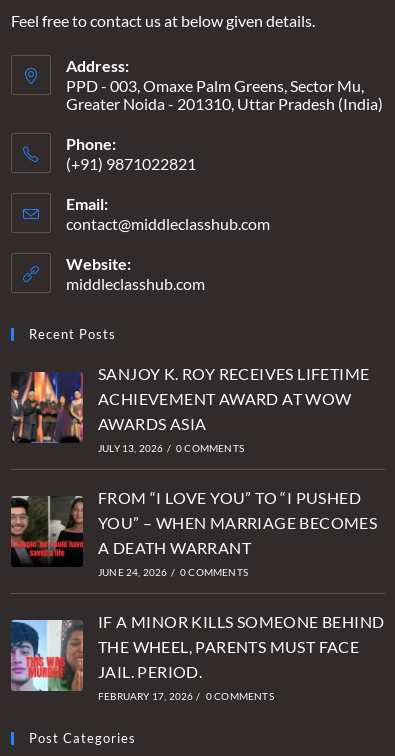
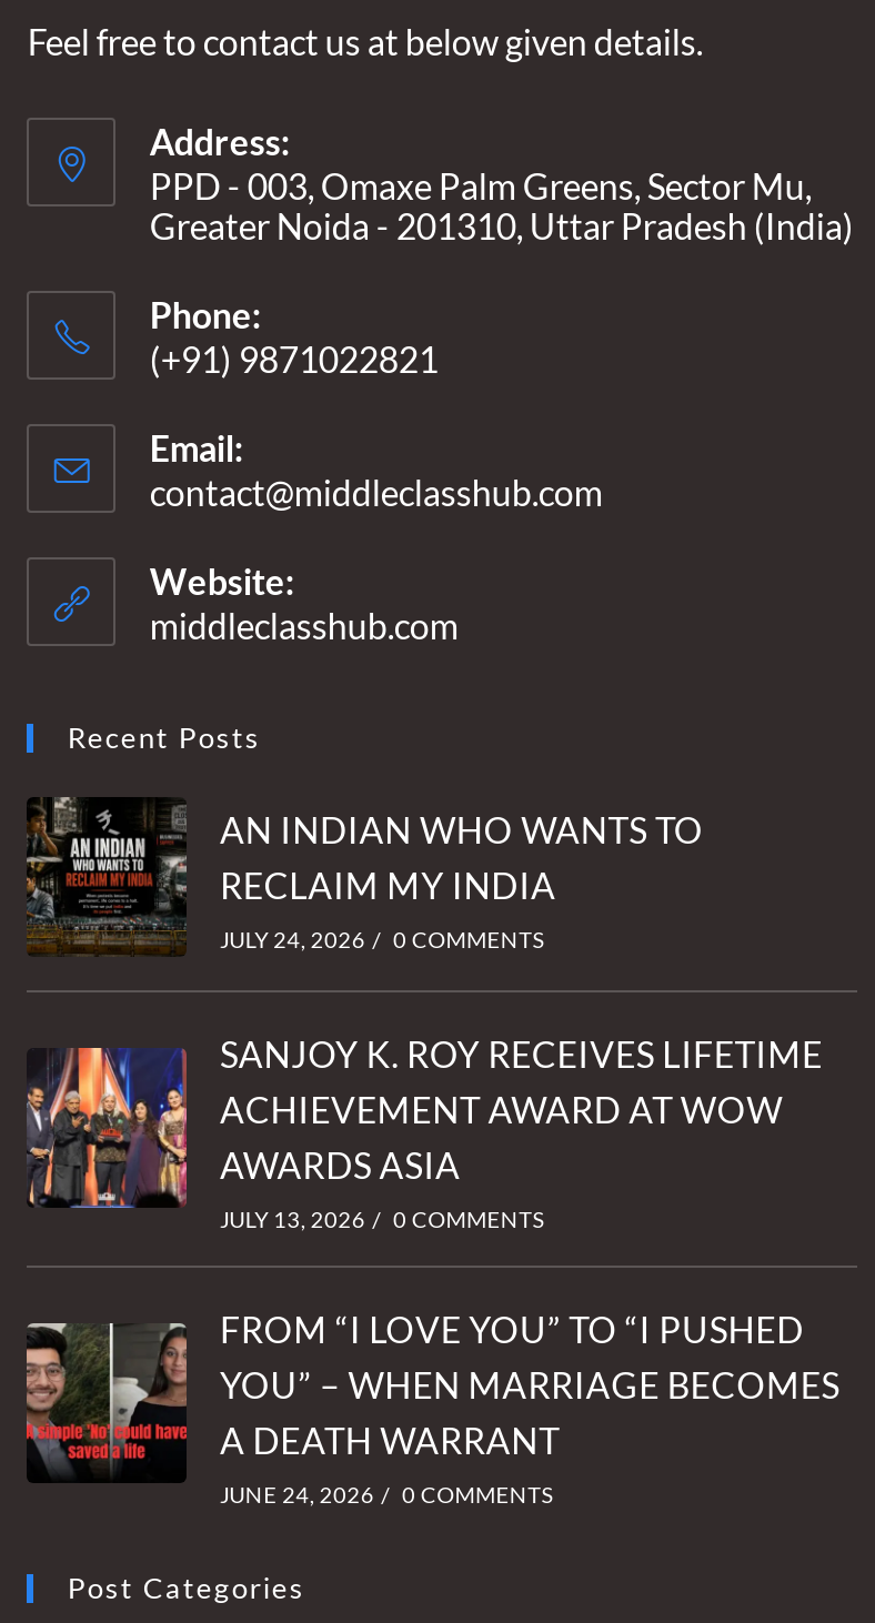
none -> [27,795,704,972] [image] | AN INDIAN WHO WANTS TO | RECLAIM MY INDIA | JULY 24, 2026 / 0 COMMENTS
moved [10,364,377,578] -> [24,1032,840,1507]: [image] | SANJOY K. ROY RECEIVES LIFETIME | ACHIEVEMENT AWARD AT WOW | ... | A DEATH WARRANT | JUNE 24, 2026 / 0 COMMENTS
[10,612,384,702] [image] | IF A MINOR KILLS SOMEONE BEHIND | THE WHEEL, PARENTS MUST FACE | JAIL. PERIOD. | FEBRUARY 17, 2026 / 0 COMMENTS -> none

